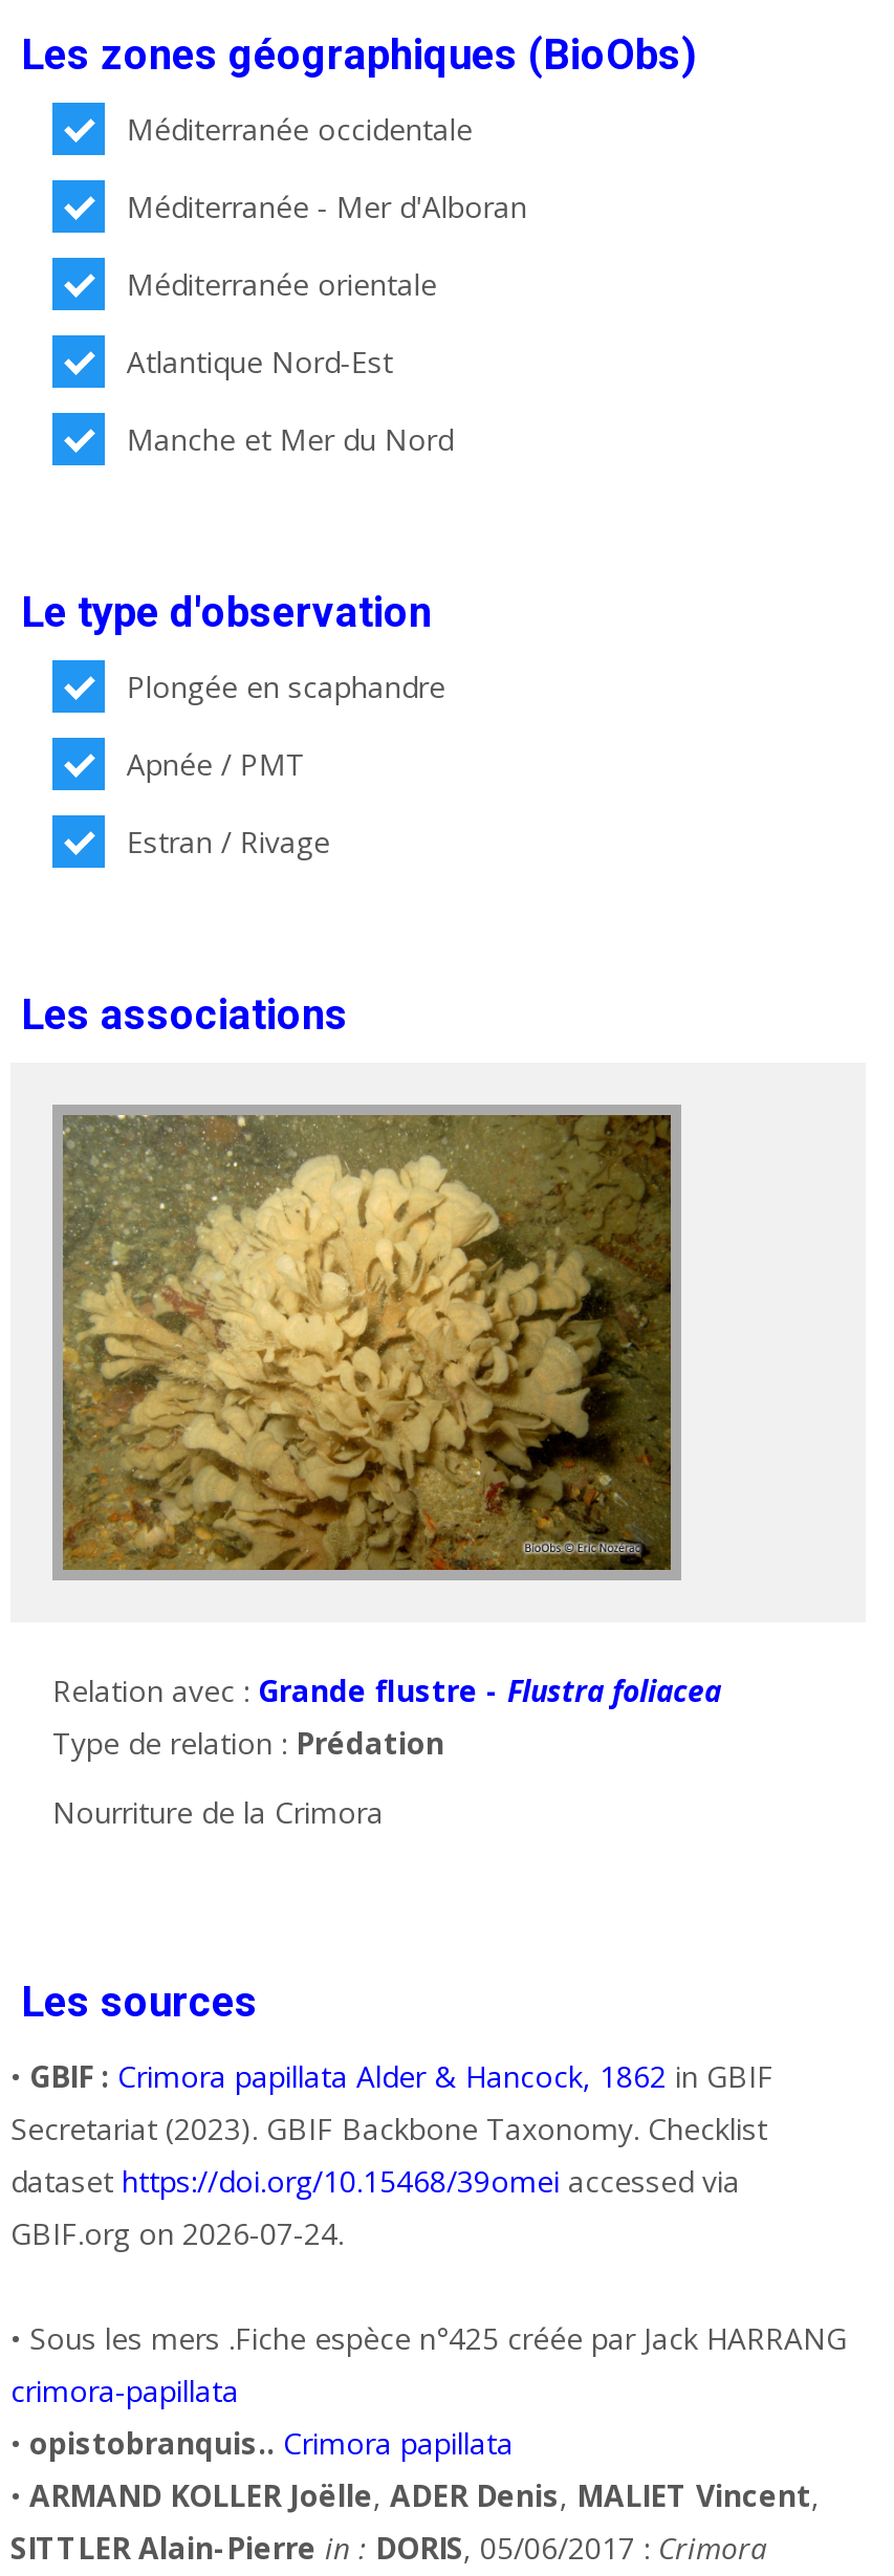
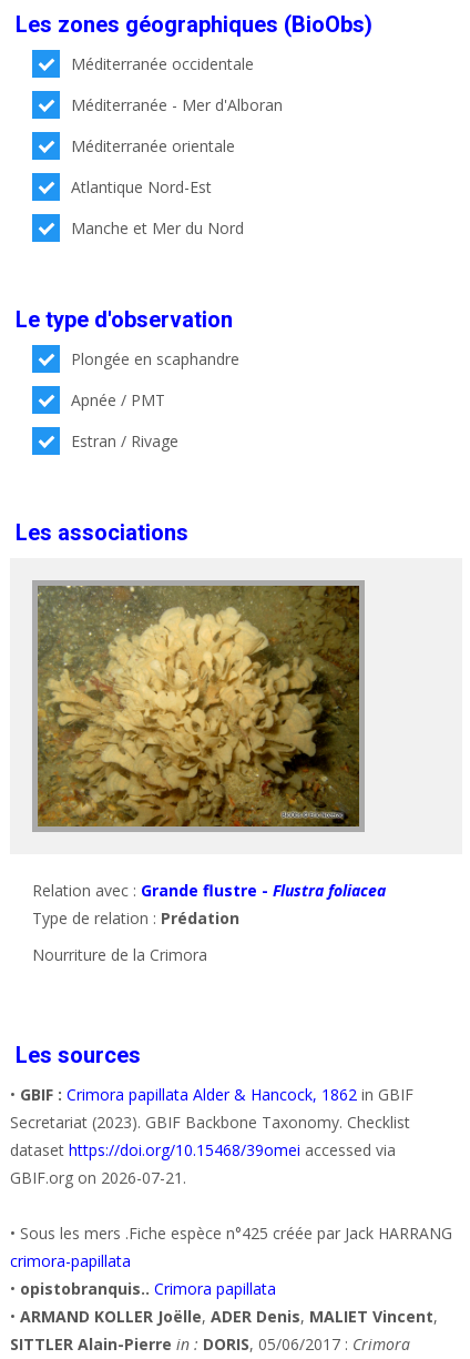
[10,2214,344,2253] GBIF.org on 2026-07-24. -> [10,1167,186,1188] GBIF.org on 2026-07-21.

